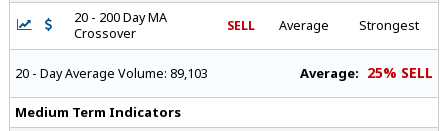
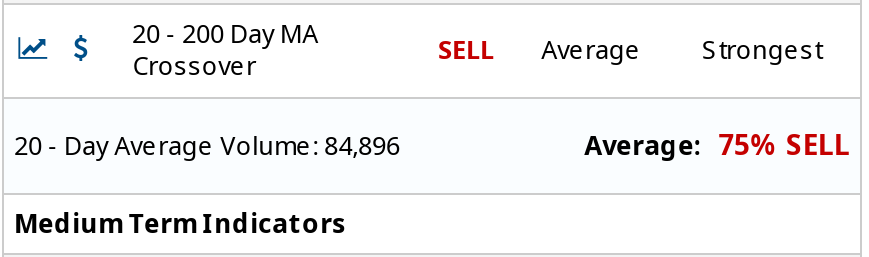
[15,65,208,82] 20 - Day Average Volume: 89,103 -> [14,130,400,164] 20 - Day Average Volume: 84,896
[300,63,433,82] Average: 25% SELL -> [584,126,850,164] Average: 75% SELL

